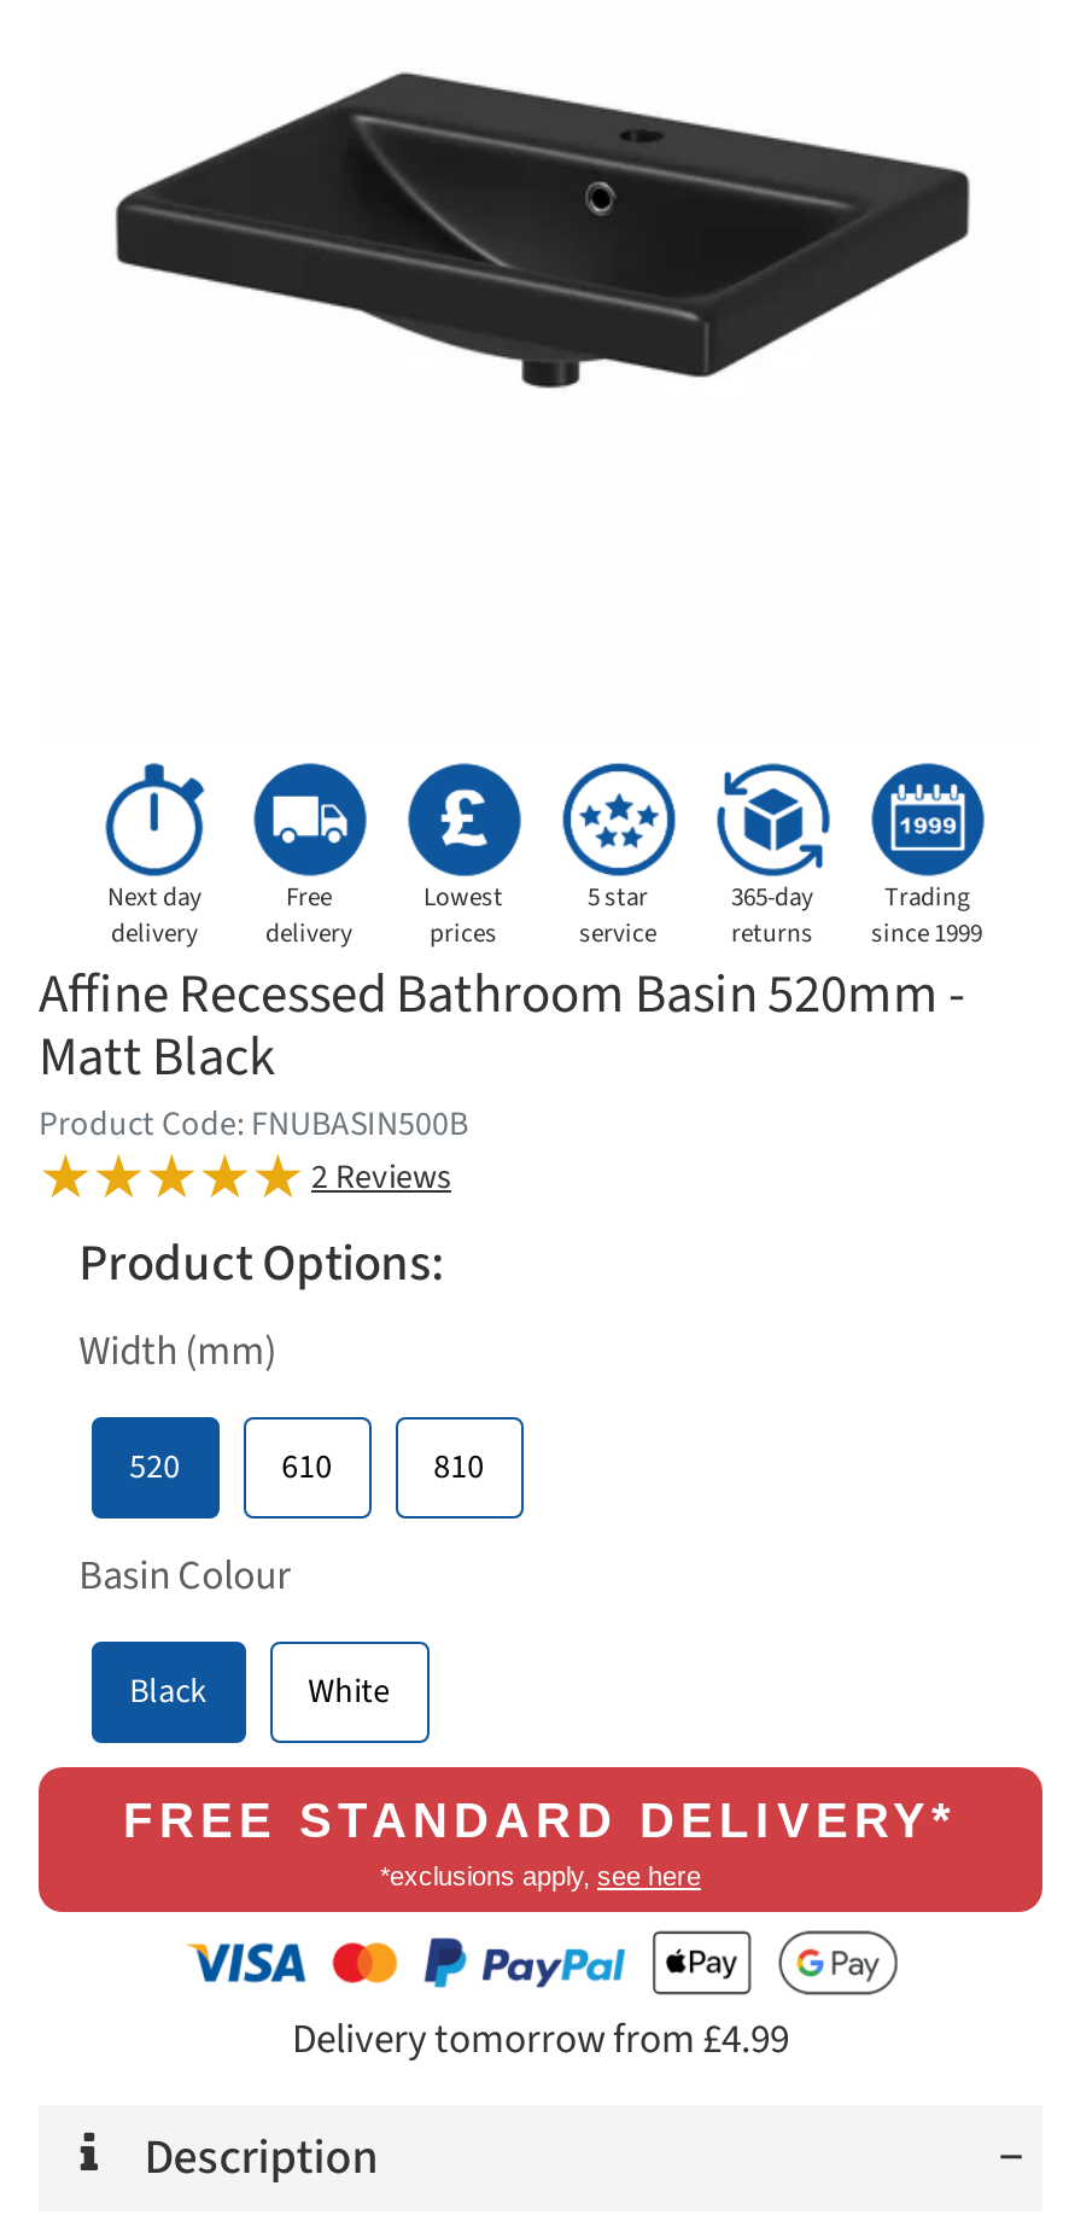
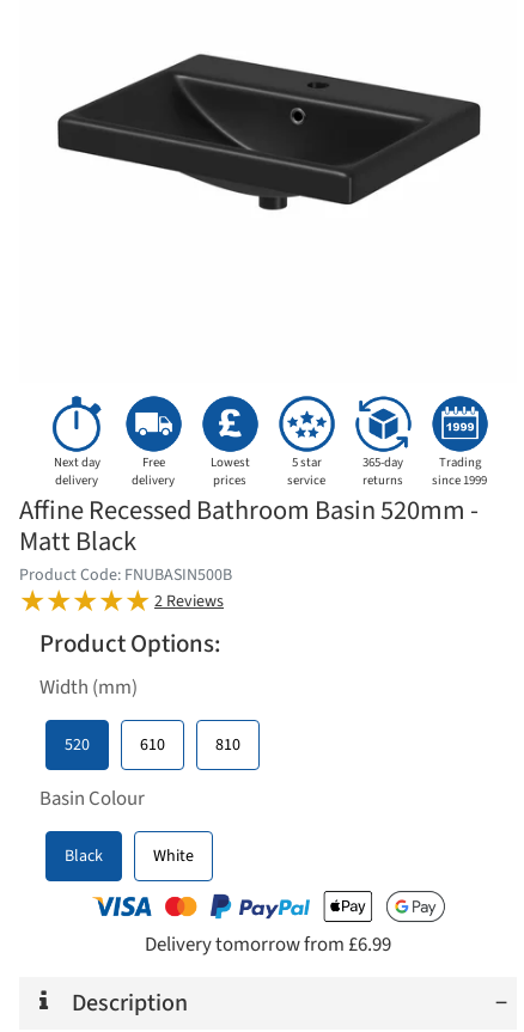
[123,1794,958,2070] FREE STANDARD DELIVERY* | *exclusions apply, see here | Delivery tomorrow from £4.99 -> [145,931,391,959] Delivery tomorrow from £6.99

